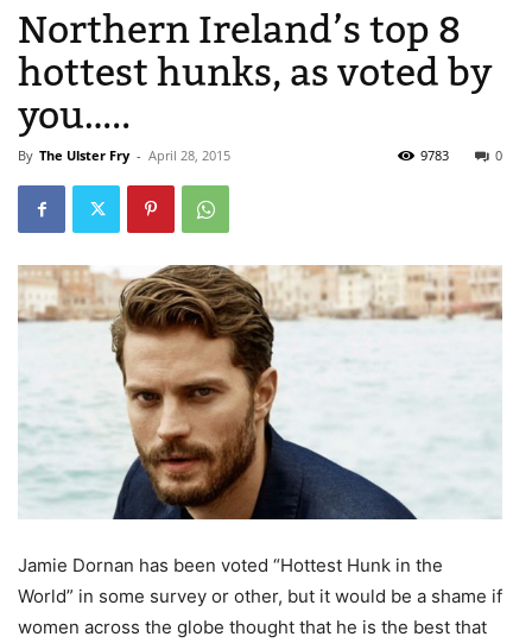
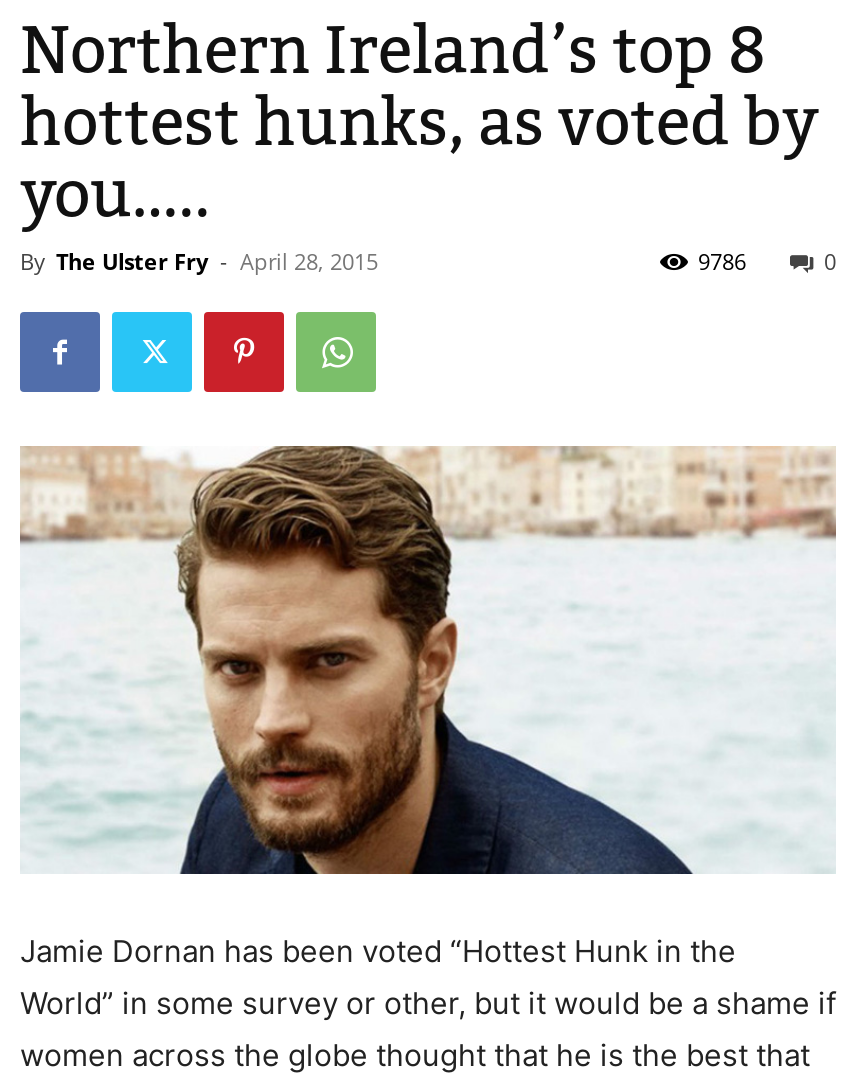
[420,146,449,164] 9783 -> [698,246,746,276] 9786

